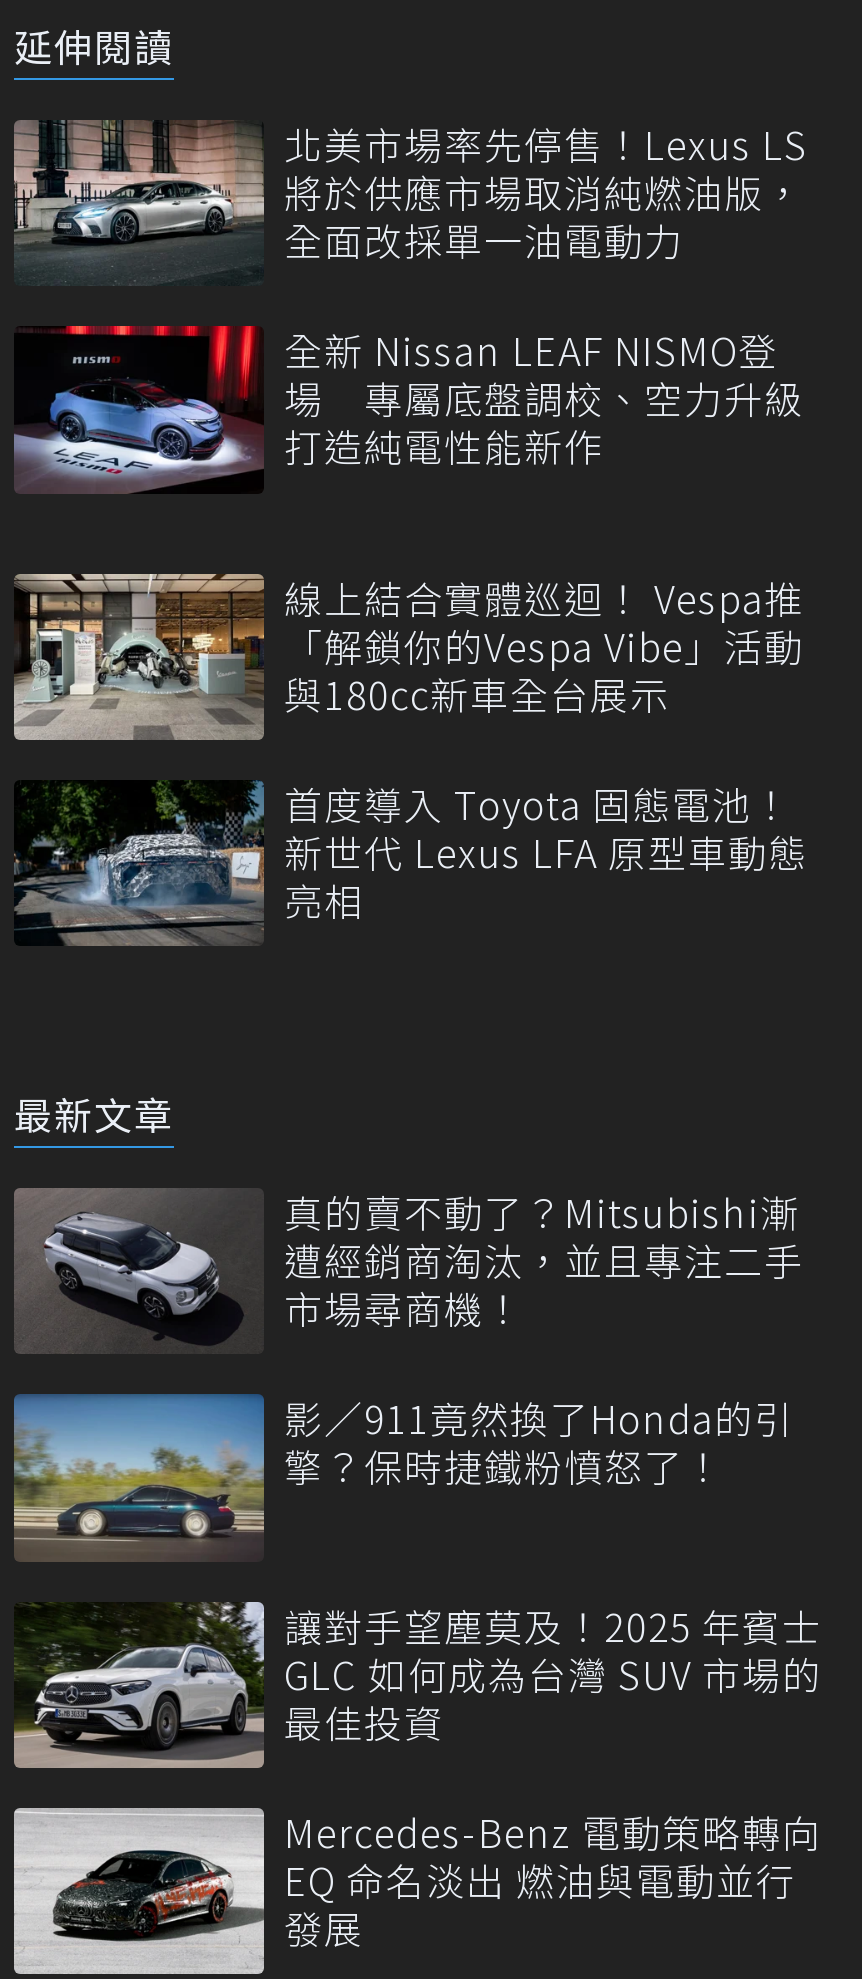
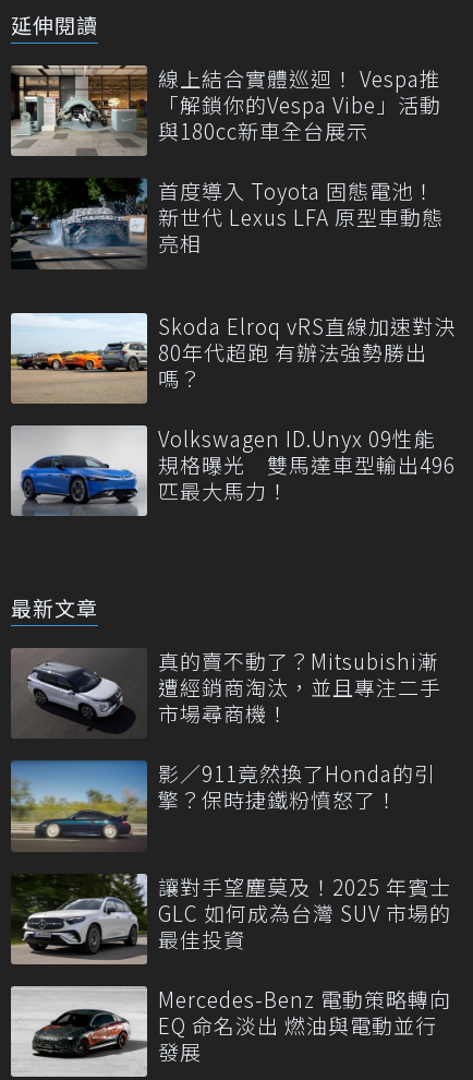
[12,116,808,473] [image] | 北美市場率先停售！Lexus LS | 將於供應市場取消純燃油版， | 全面改採單一油電動力 | 全新 Nissan LEAF NISMO登 | 場 專屬底盤調校、空力升級 | 打造純電性能新作 -> none
[12,324,262,494] [image] -> none
moved [12,569,808,926] -> [10,63,444,258]: [image] | 線上結合實體巡迴！ Vespa推 | 「解鎖你的Vespa Vibe」活動 | 與180cc新車全台展示 | 首度導入 Toyota 固態電池！ | 新世代 Lexus LFA 原型車動態 | 亮相
none -> [10,310,456,505] [image] | Skoda Elroq vRS直線加速對決 | 80年代超跑 有辦法強勢勝出 | 嗎？ | Volkswagen ID.Unyx 09性能 | 規格曝光 雙馬達車型輸出496 | 匹最大馬力！
none -> [10,424,148,517] [image]

